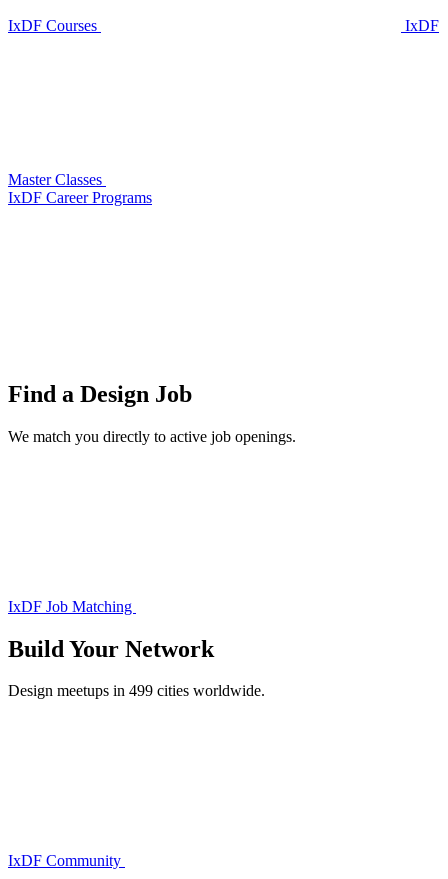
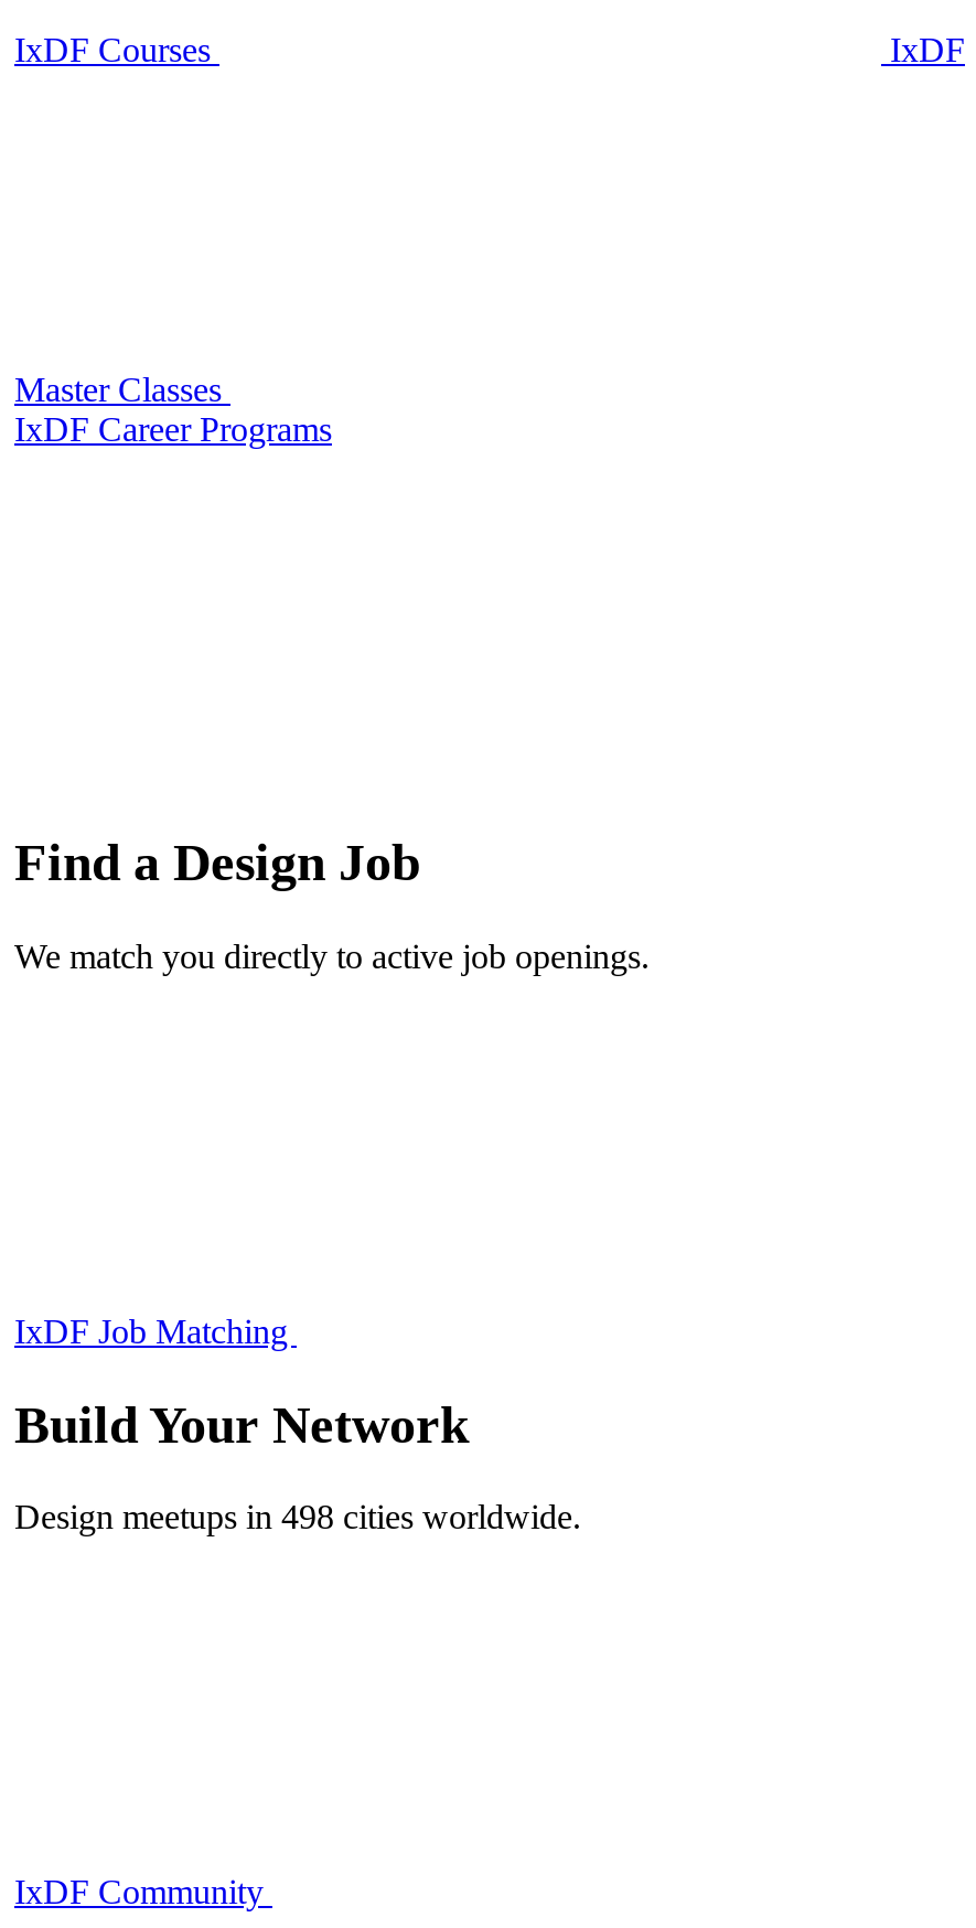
[8,682,265,699] Design meetups in 499 cities worldwide. -> [14,1499,581,1536] Design meetups in 498 cities worldwide.

